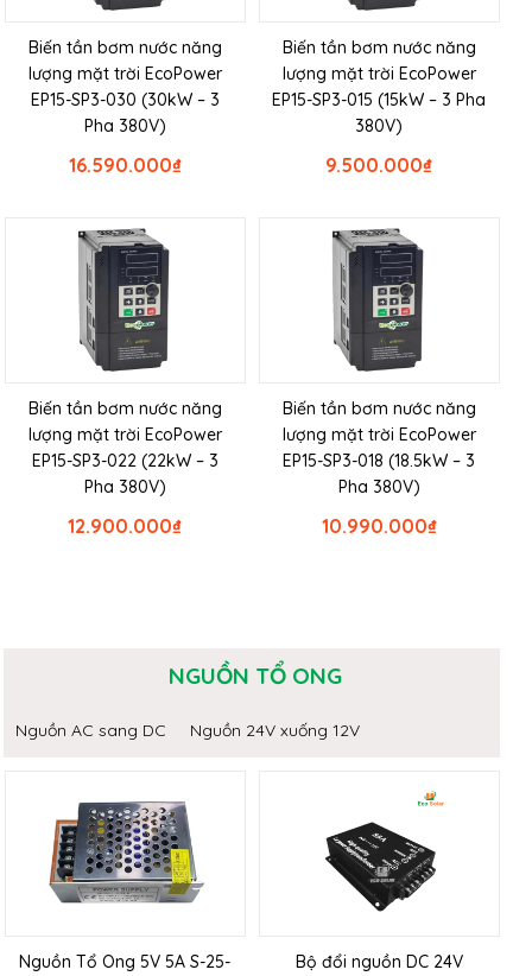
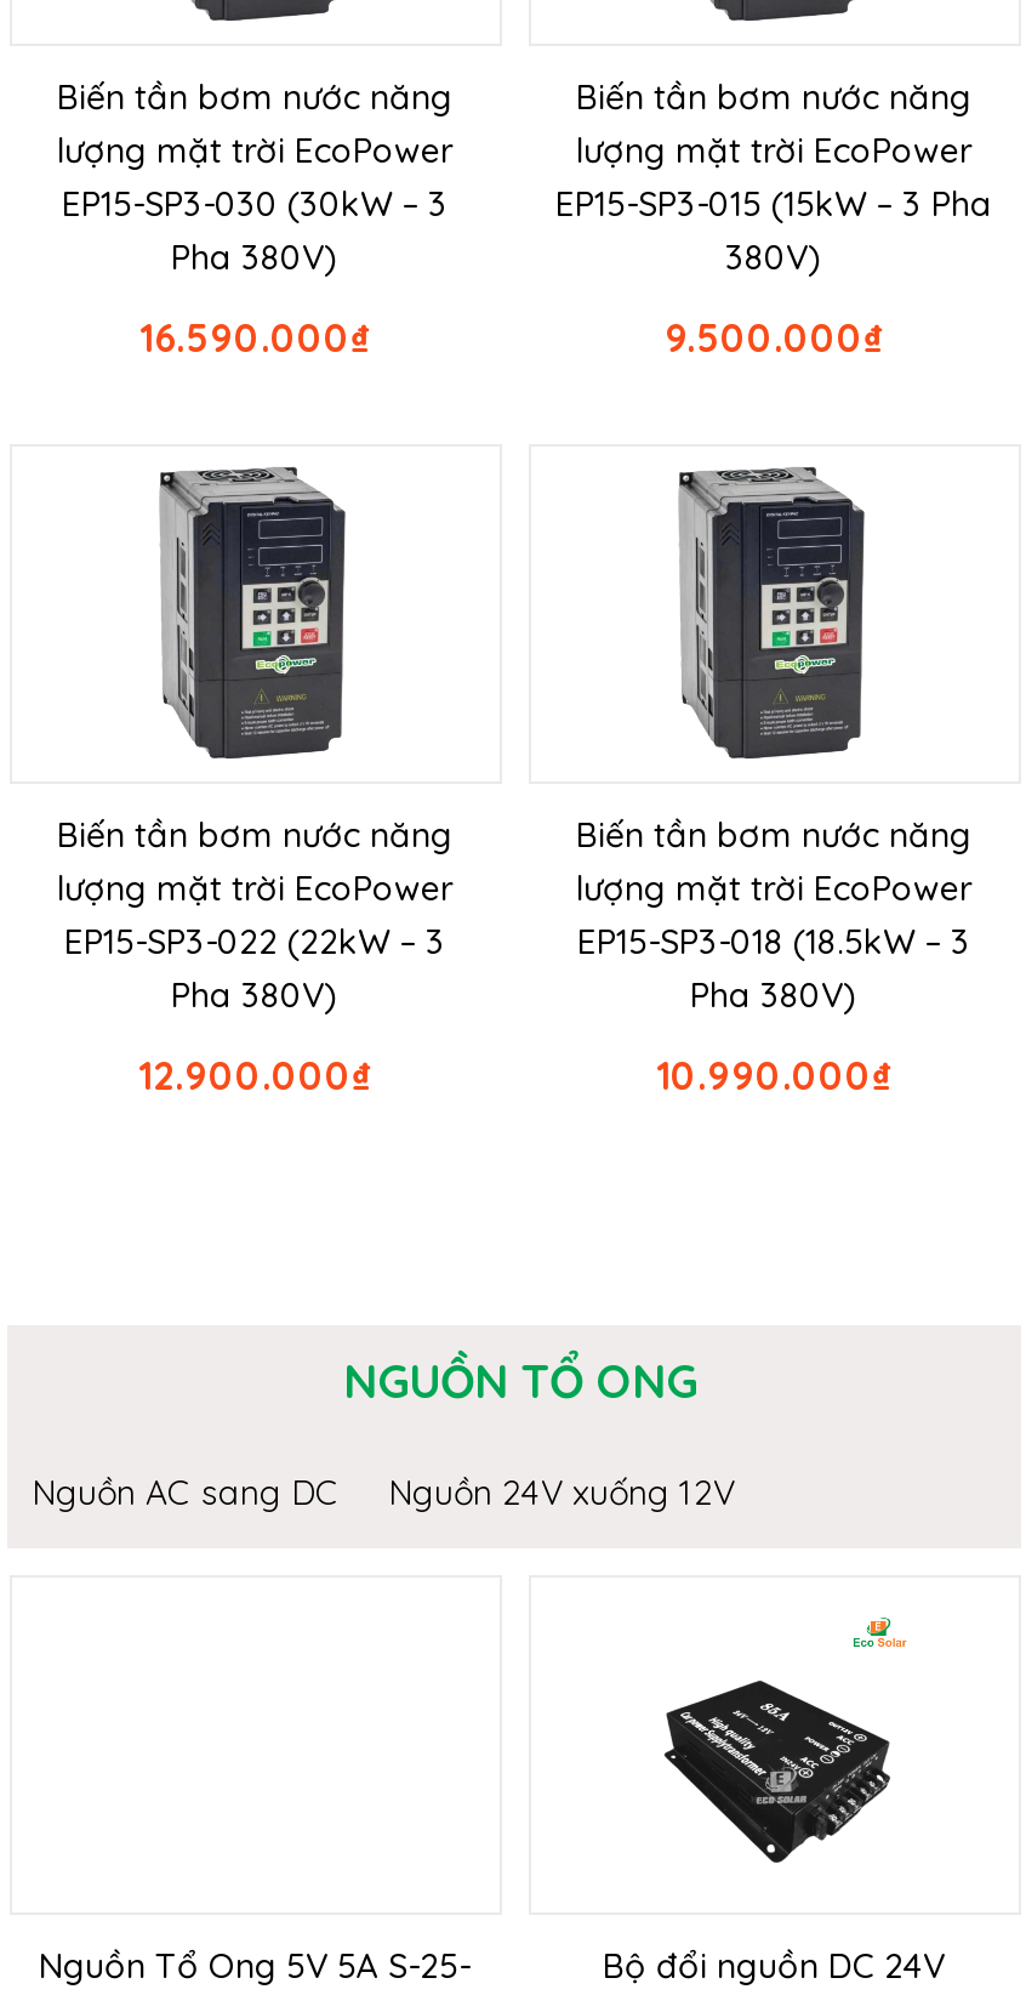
[49,800,204,904] [image] -> none

